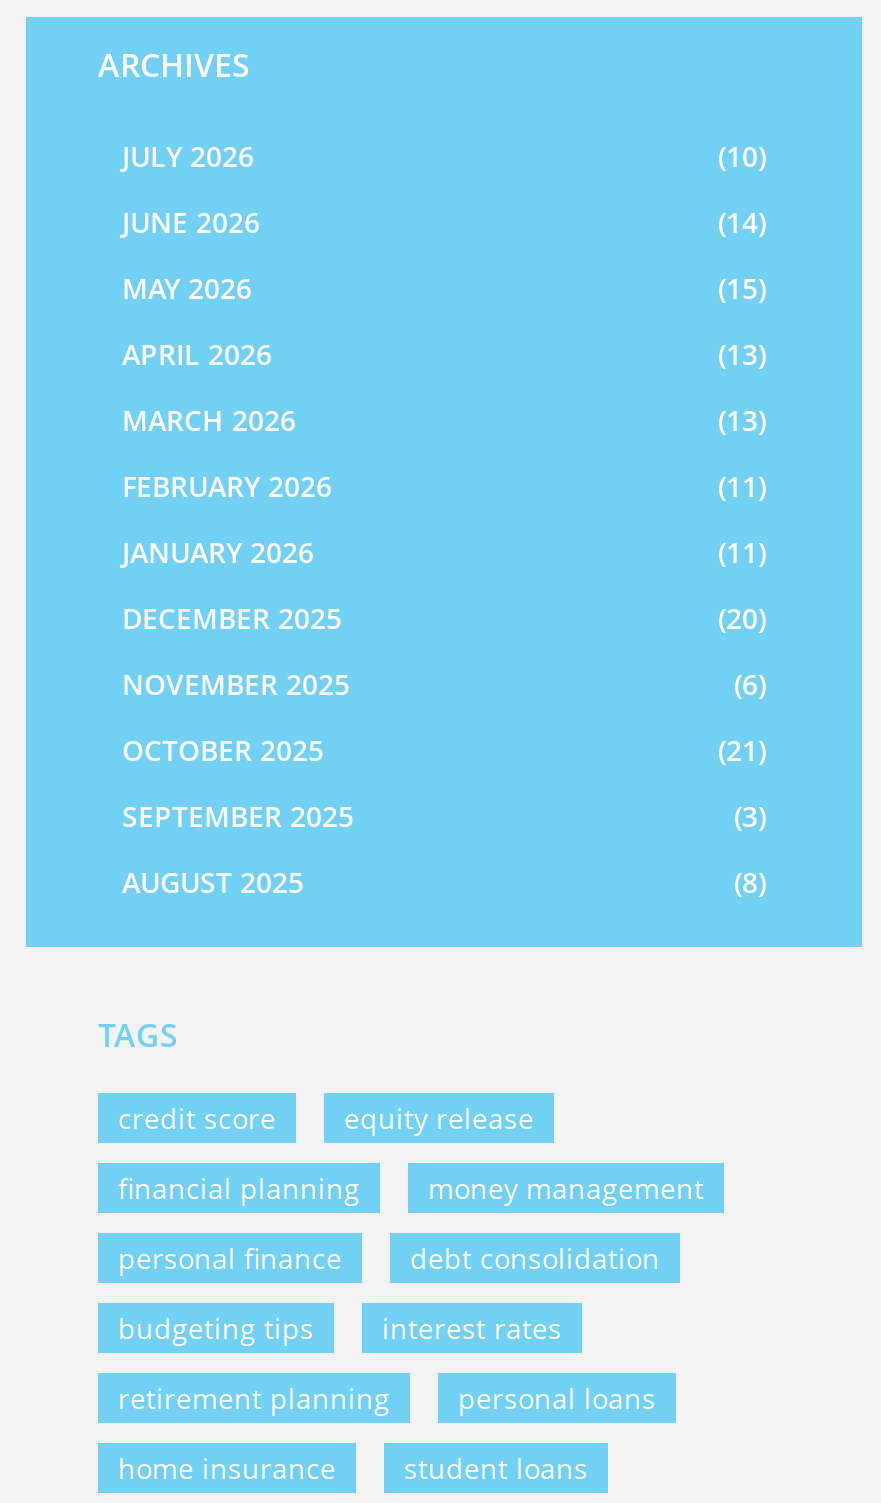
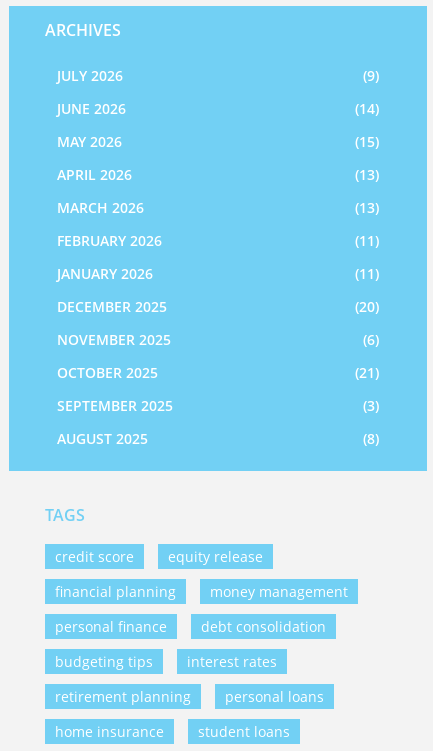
[718,137,766,175] (10) -> [363,66,379,85] (9)

